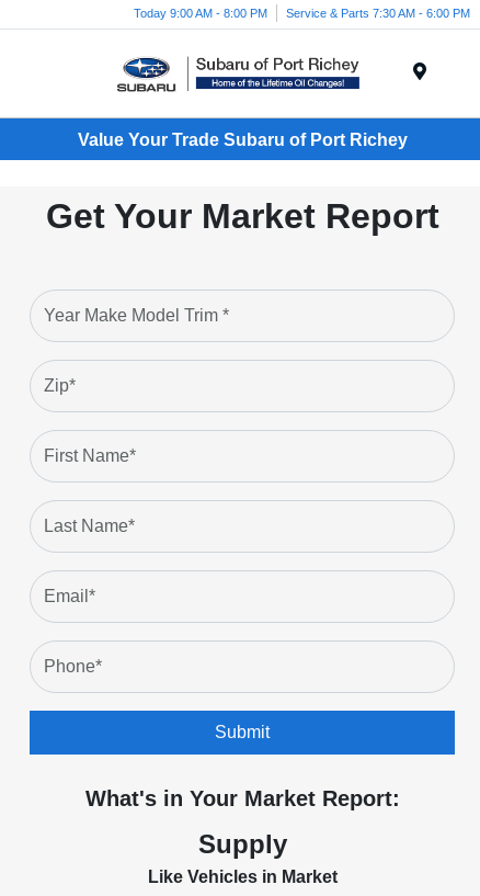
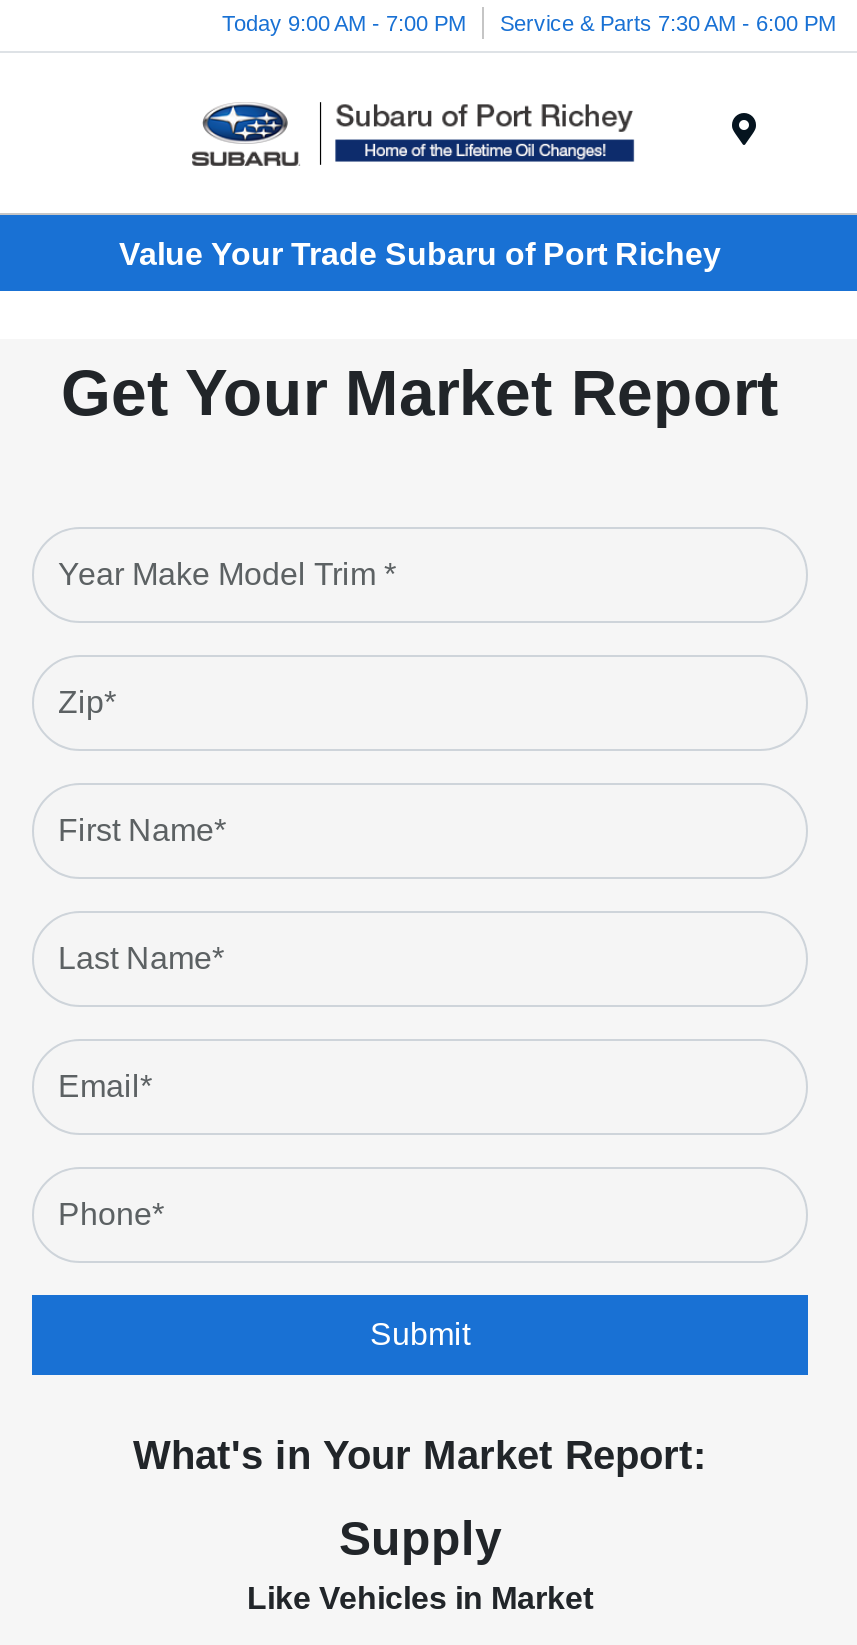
[134,6,470,19] Today 9:00 AM - 8:00 PM Service & Parts 7:30 AM - 6:00 PM -> [222,10,836,34] Today 9:00 AM - 7:00 PM Service & Parts 7:30 AM - 6:00 PM

